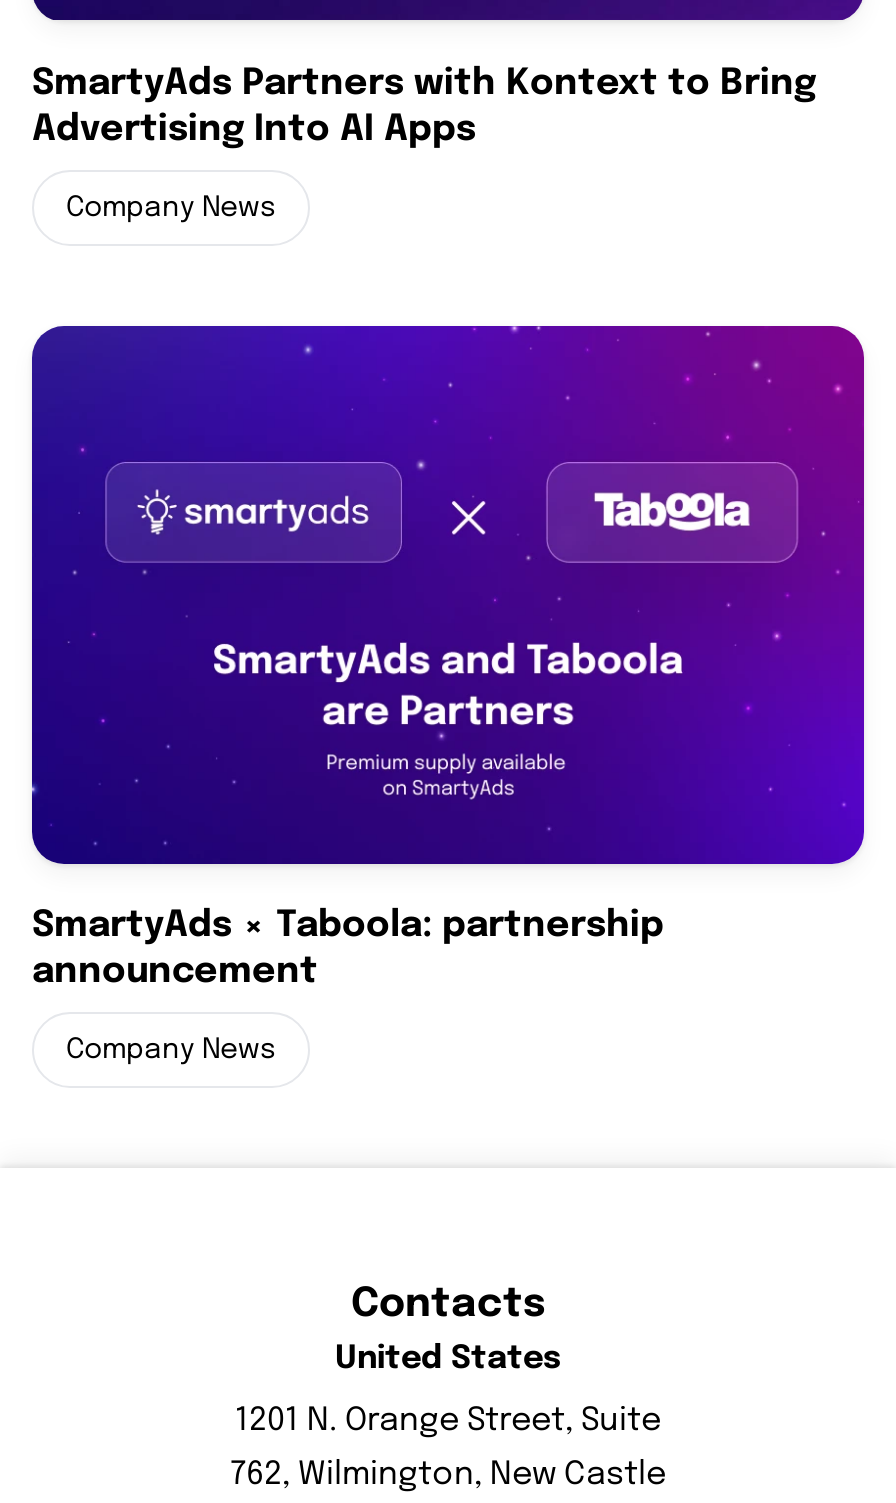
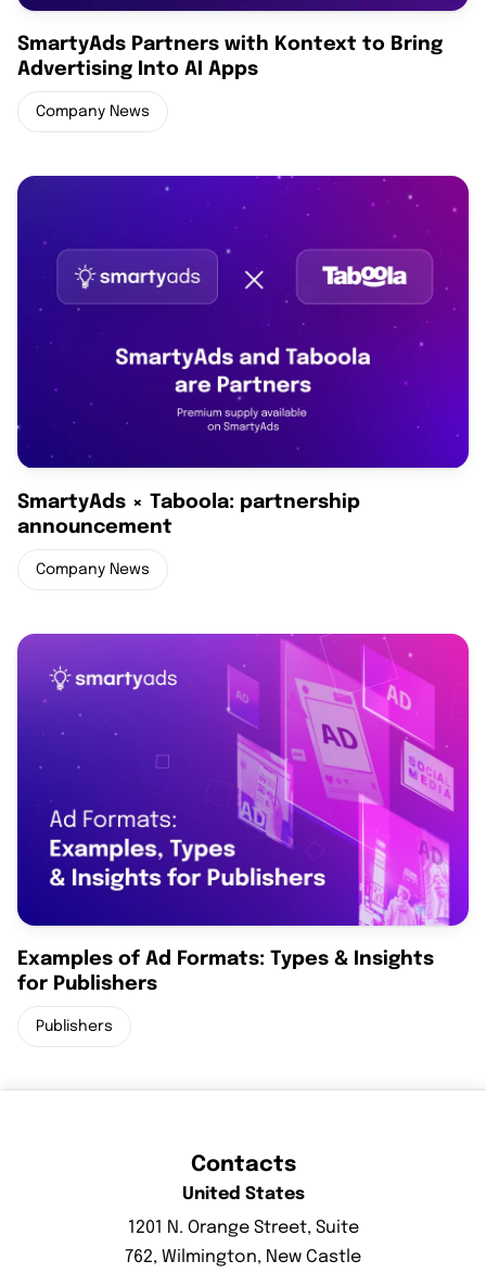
none -> [17,633,469,1034] [image] | Examples of Ad Formats: Types & Insights | for Publishers | Publishers

